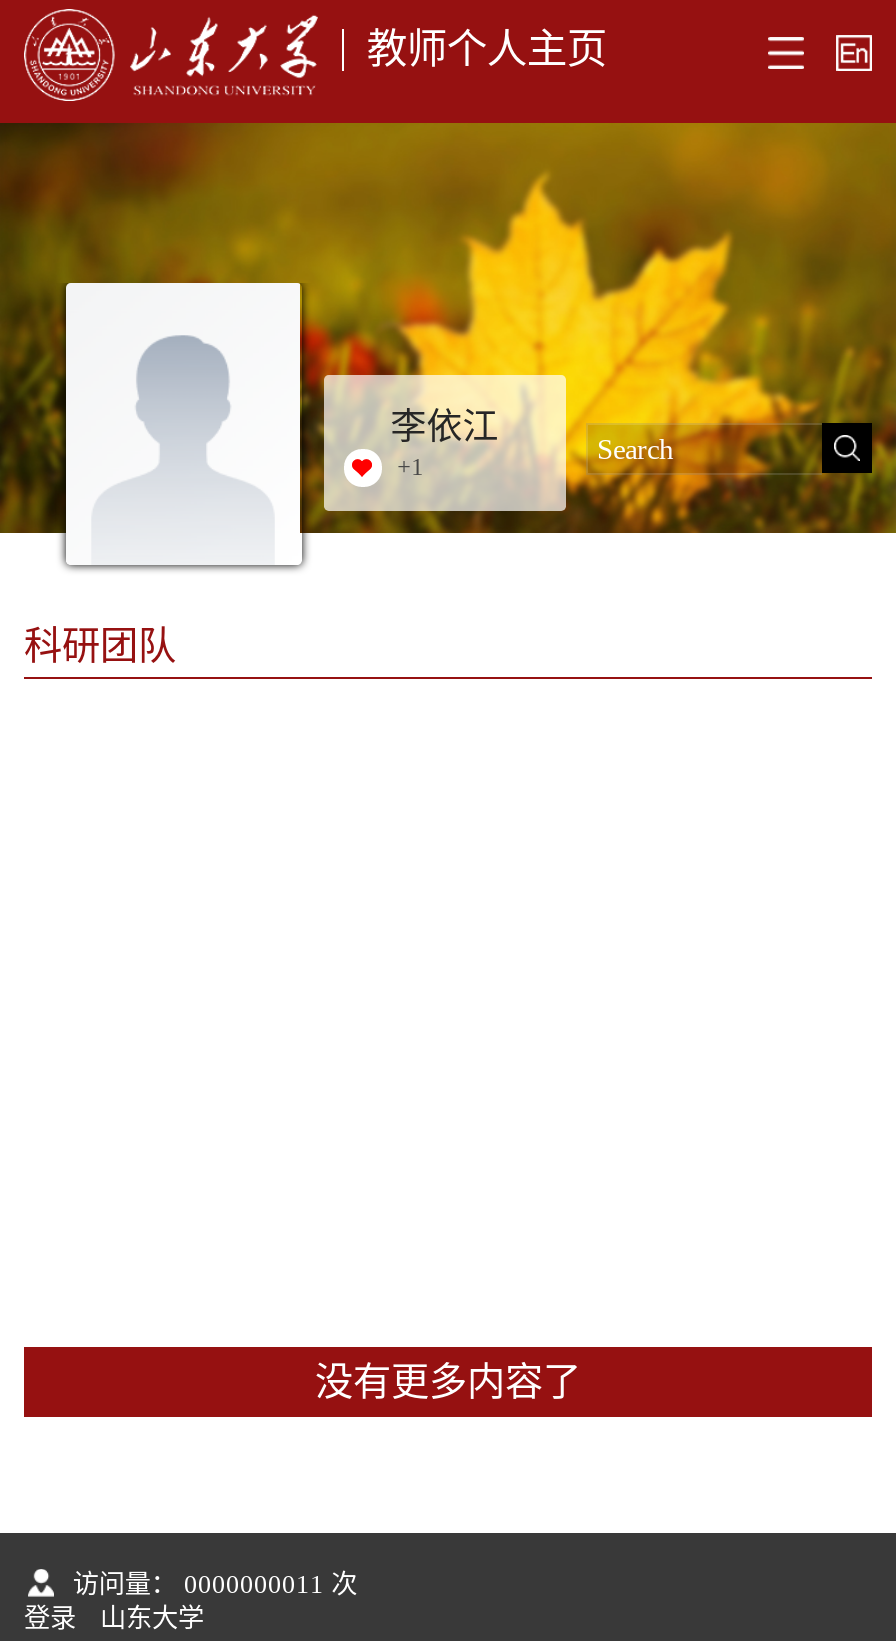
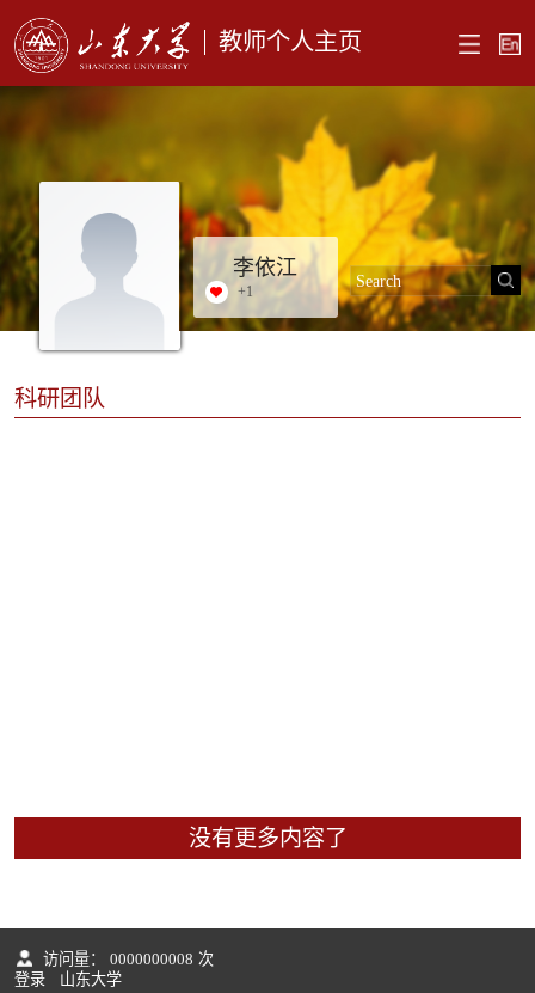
[73,1568,357,1598] 访问量： 0000000011 次 -> [43,950,213,967] 访问量： 0000000008 次

